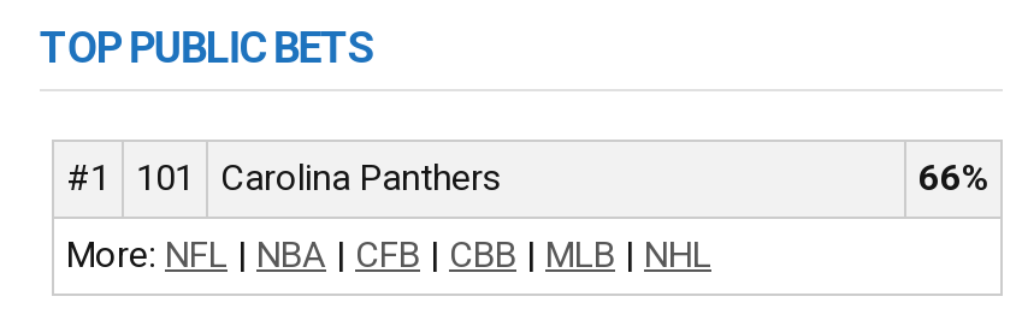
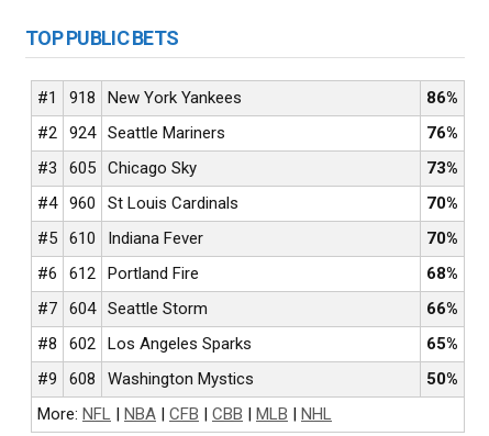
[136,156,502,200] 101 | Carolina Panthers -> [37,88,458,318] 918 | New York Yankees | 86% | #2 | 924 | Seattle Mariners | 76% | #3 | 605 | Chicago Sky | 73% | #4 | 960 | St Louis Cardinals | 70% | #5 | 610 | Indiana Fever | 70% | #6 | 612 | Portland Fire | 68% | #7 | 604 | Seattle Storm
none -> [37,334,458,389] #8 | 602 | Los Angeles Sparks | 65% | #9 | 608 | Washington Mystics | 50%

